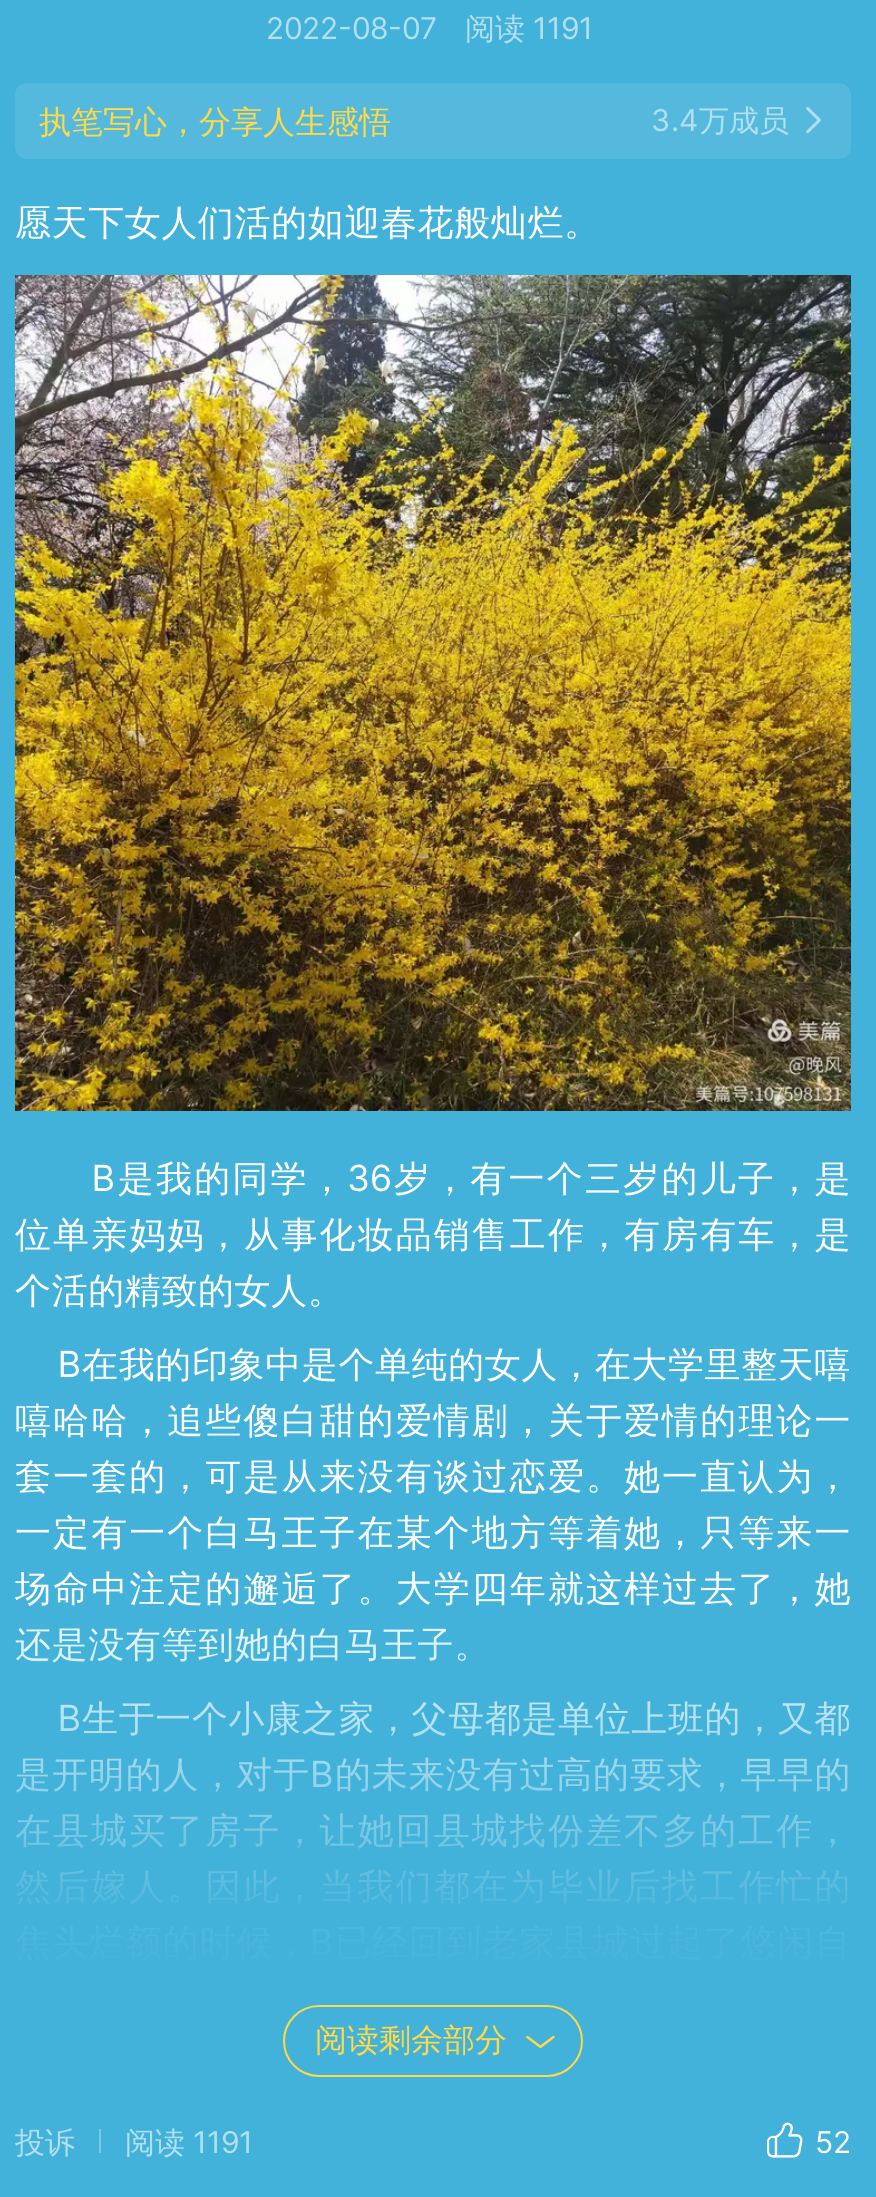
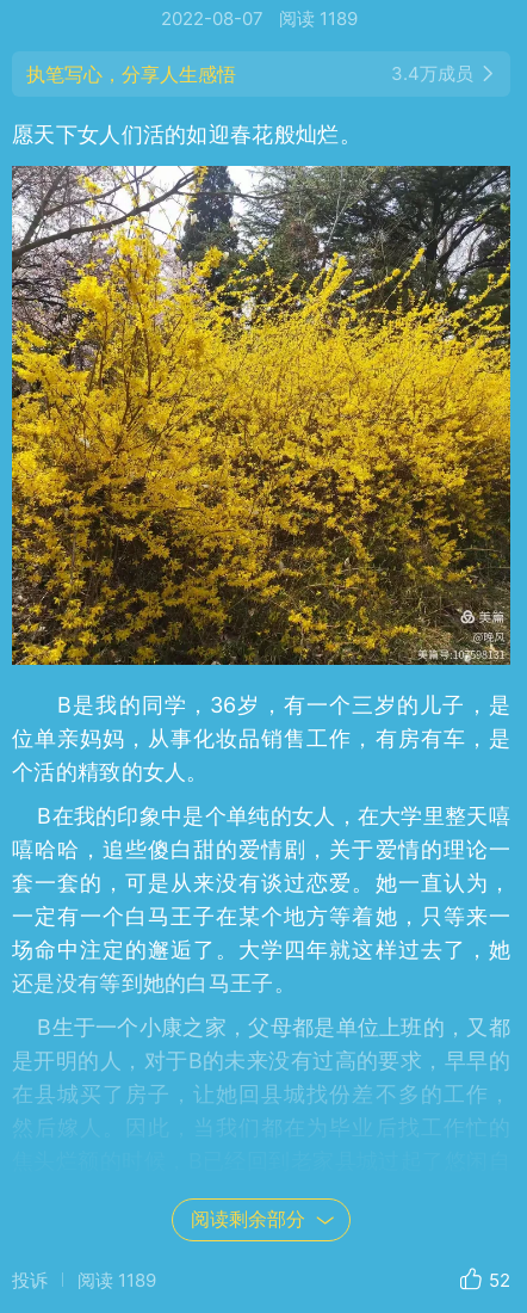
[266,9,593,47] 2022-08-07 阅读 1191 -> [160,7,358,30] 2022-08-07 阅读 1189
[15,2122,253,2160] 投诉 阅读 1191 -> [12,1268,156,1291] 投诉 阅读 1189

